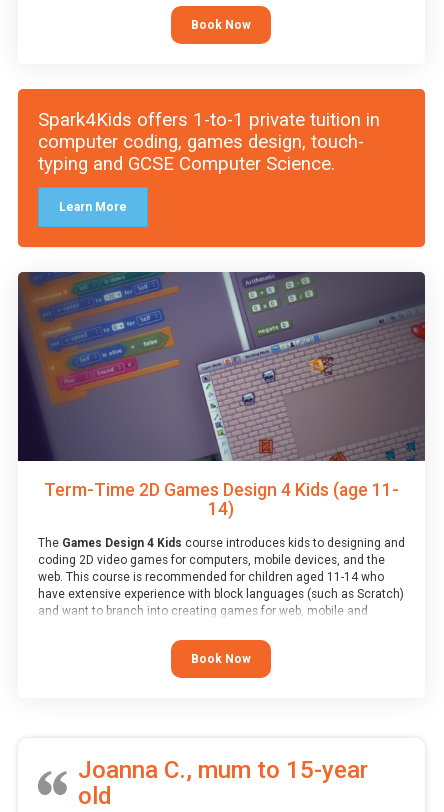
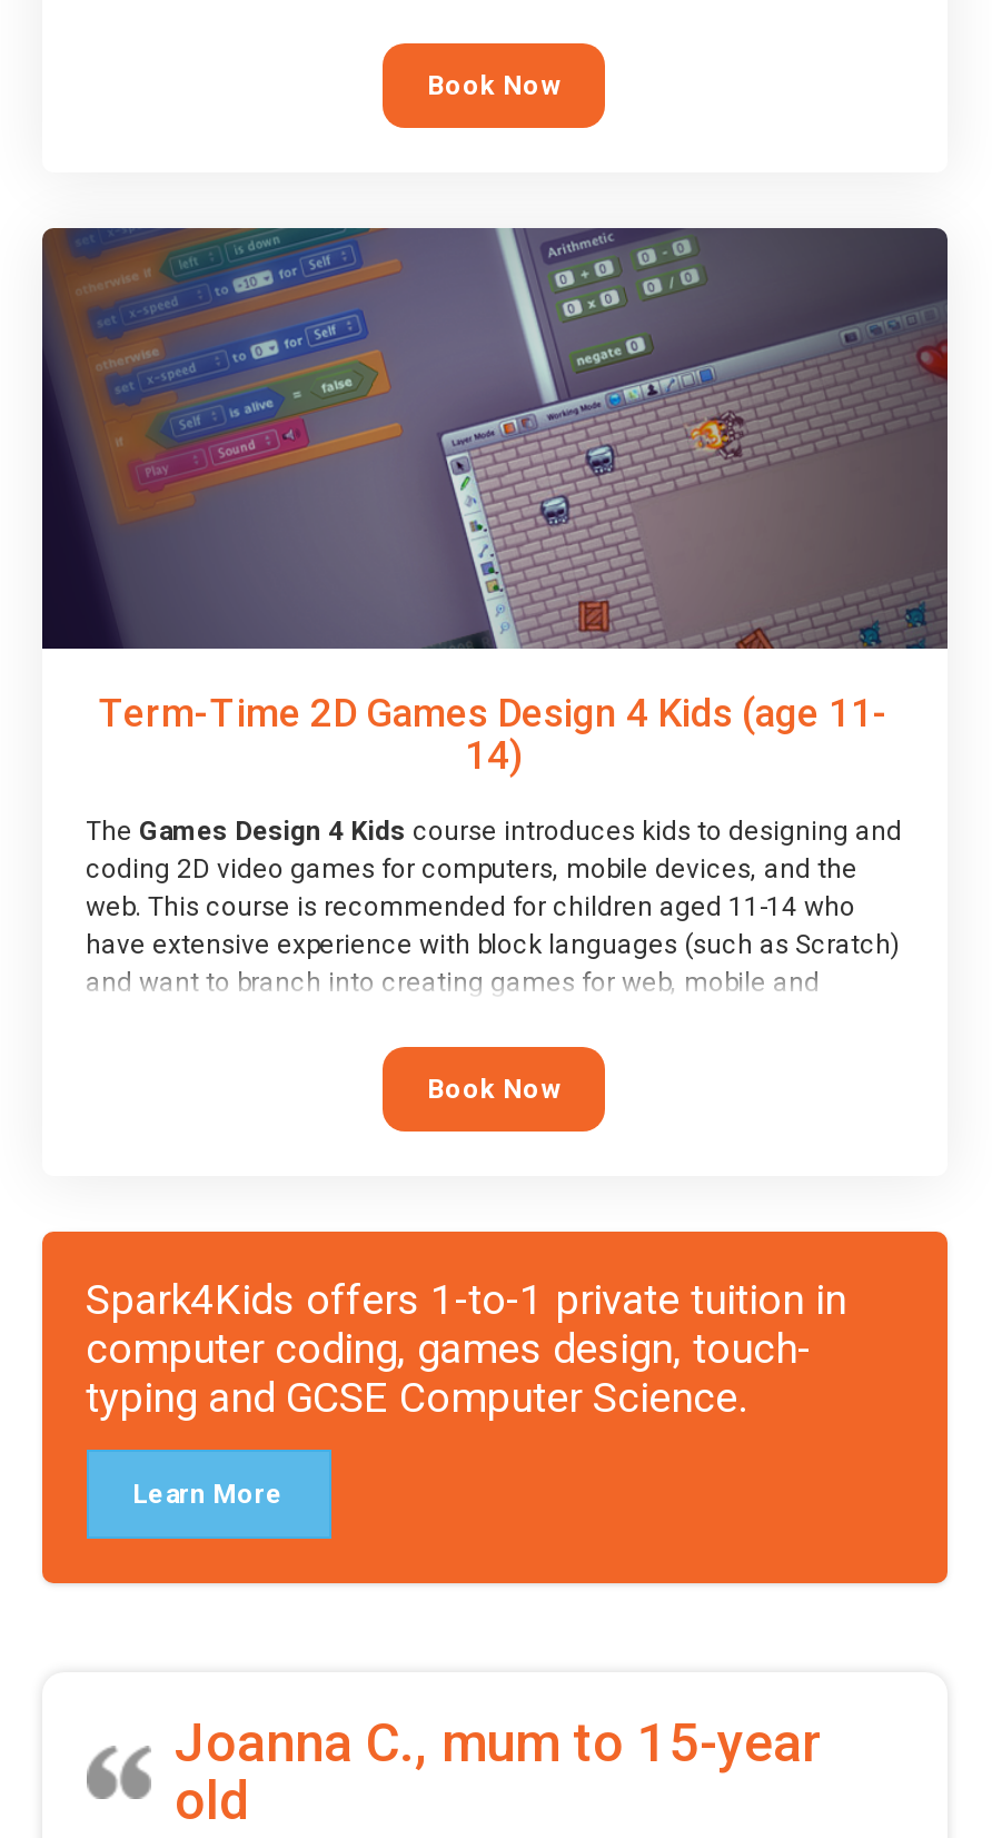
moved [17,88,426,248] -> [40,1228,950,1587]: [image] | Spark4Kids offers 1-to-1 private tuition in | computer coding, games design, touch- | typing and GCSE Computer Science. | Learn More
moved [17,270,426,666] -> [40,223,950,1104]: [image] | Term-Time 2D Games Design 4 Kids (age 11- | 14) | ... | and want to branch into creating games for web, mobile and | Book Now

